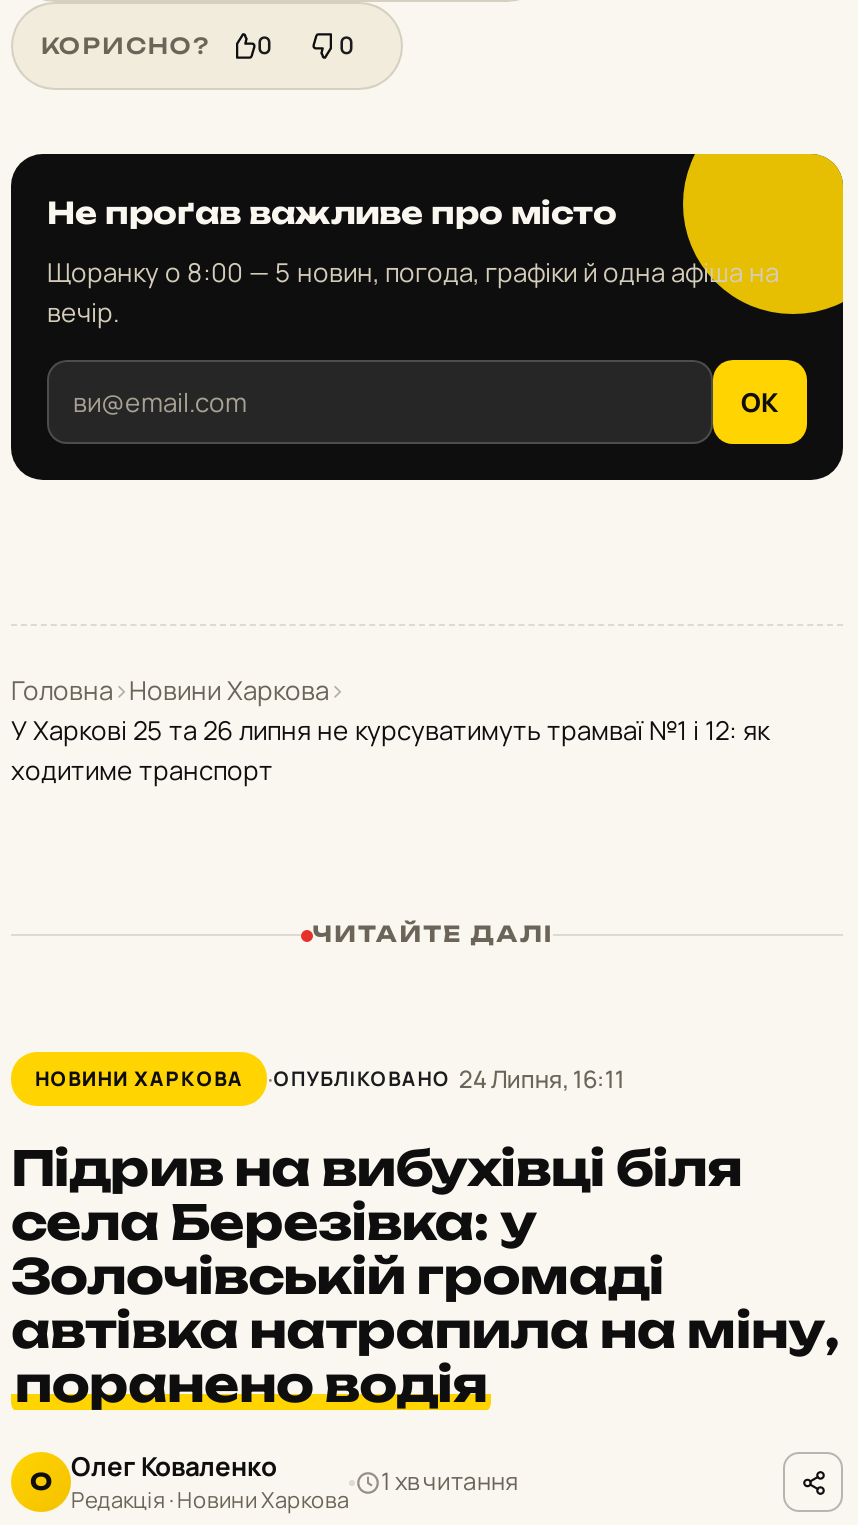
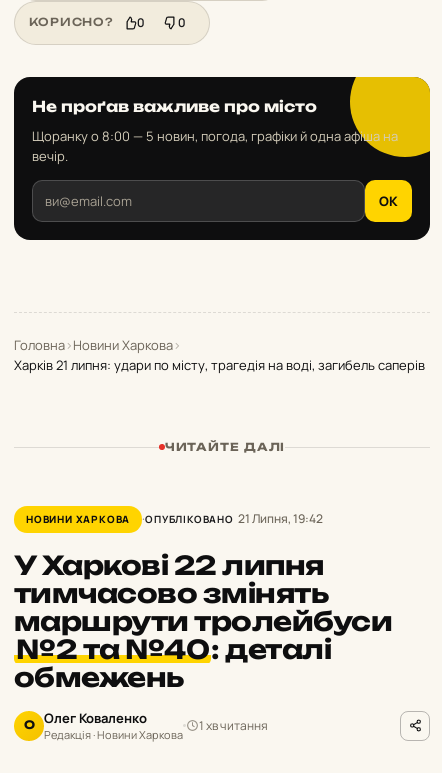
[11,712,769,788] У Харкові 25 та 26 липня не курсуватимуть трамваї №1 і 12: як | ходитиме транспорт -> [14,356,425,374] Харків 21 липня: удари по місту, трагедія на воді, загибель саперів
[273,1061,625,1095] ОПУБЛІКОВАНО 24 Липня, 16:11 -> [145,510,323,527] ОПУБЛІКОВАНО 21 Липня, 19:42
[11,1138,838,1414] Підрив на вибухівці біля | села Березівка: у | Золочівській громаді | автівка натрапила на міну, | поранено водія -> [14,549,392,693] У Харкові 22 липня | тимчасово змінять | маршрути тролейбуси | №2 та №40 :деталі | обмежень

